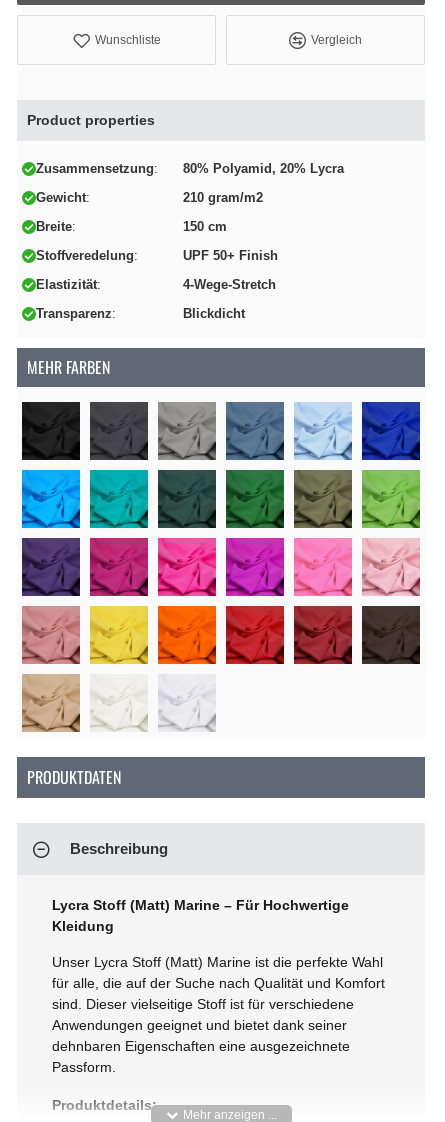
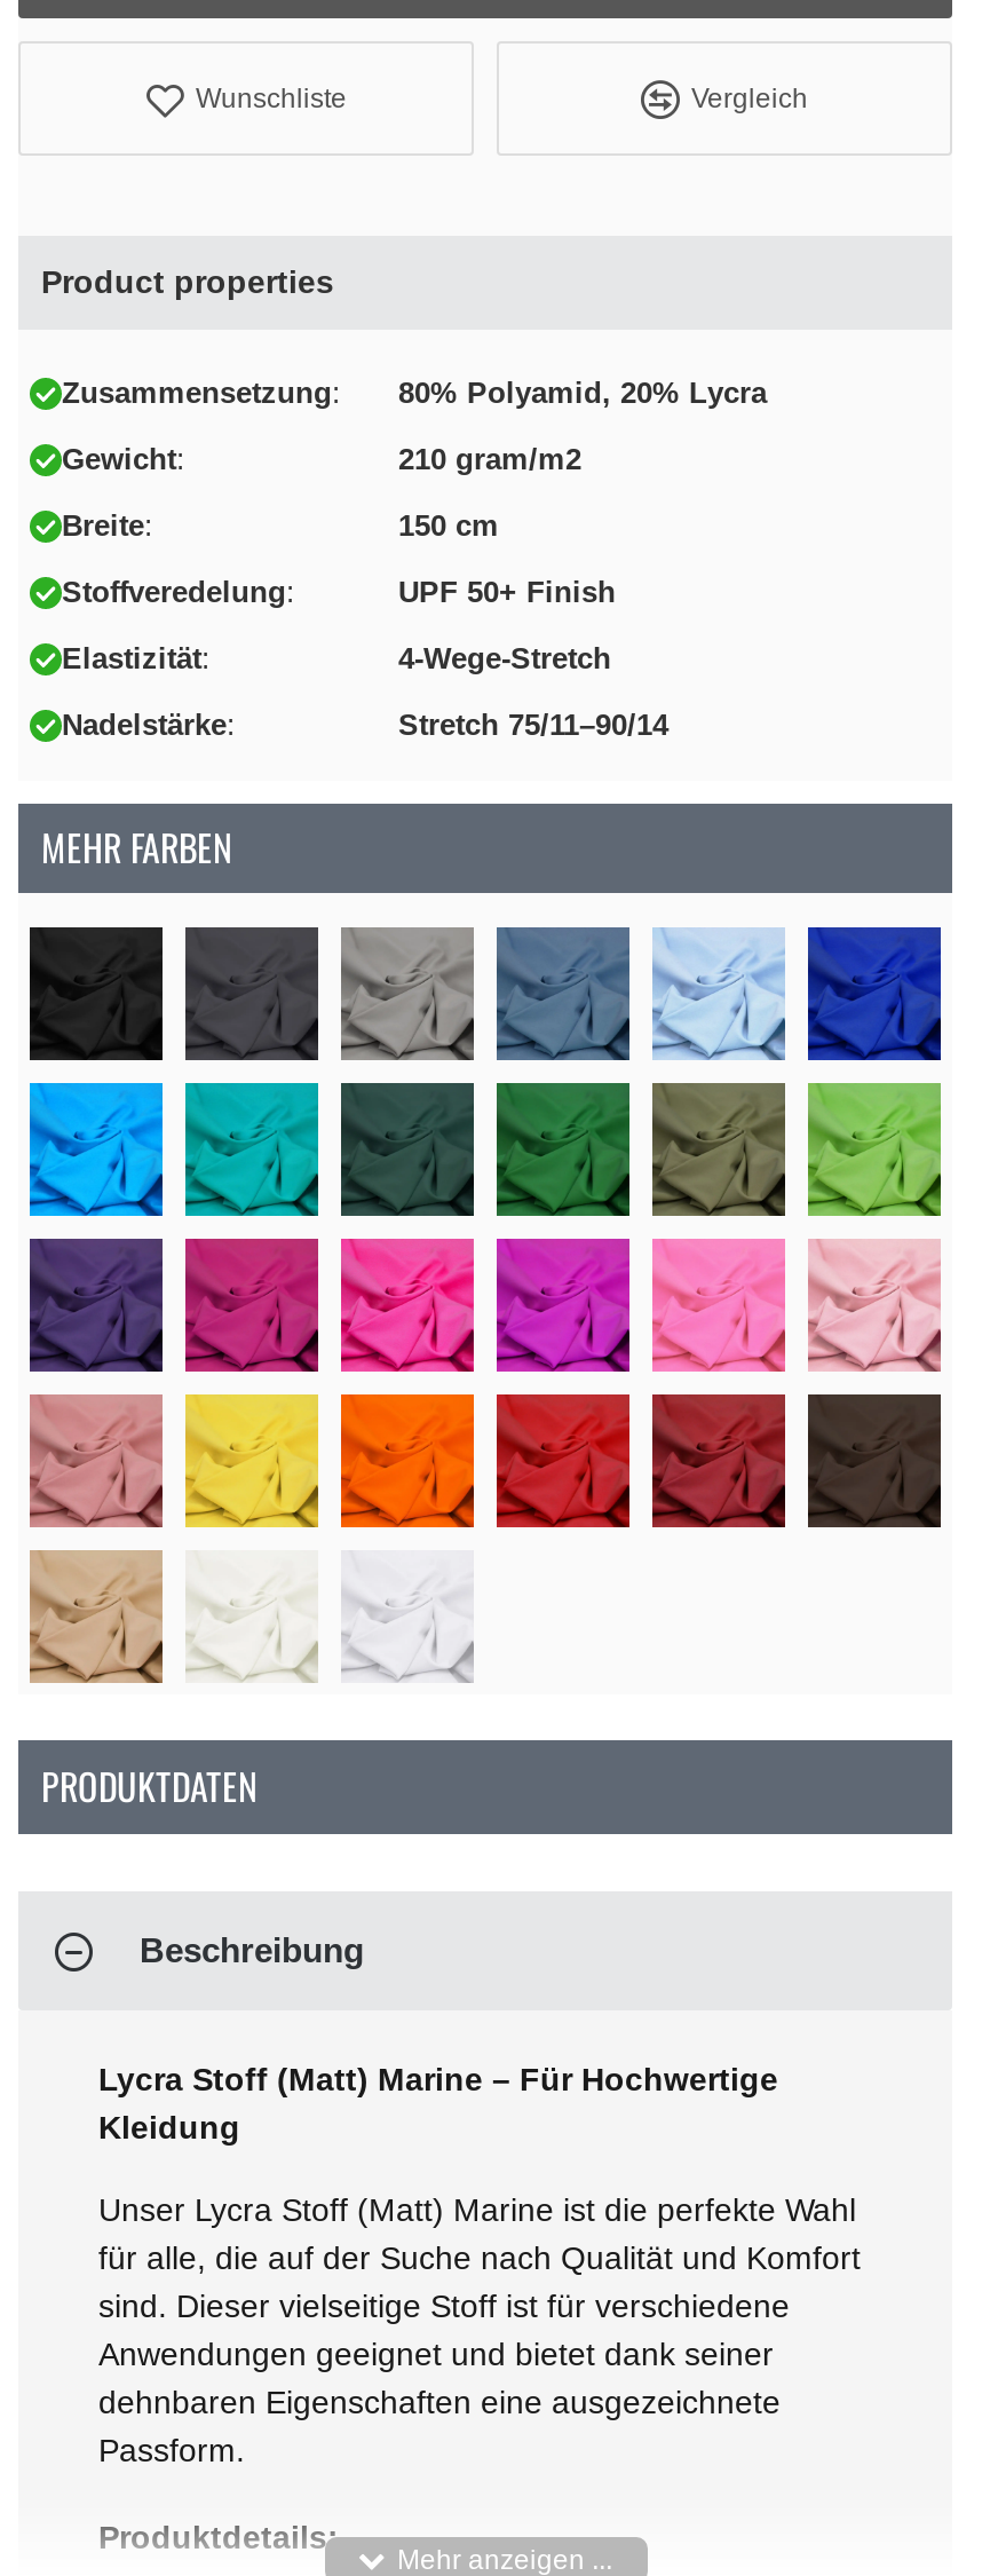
[36,306,245,321] Transparenz | Blickdicht -> [62,708,668,742] Nadelstärke | Stretch 75/11–90/14

